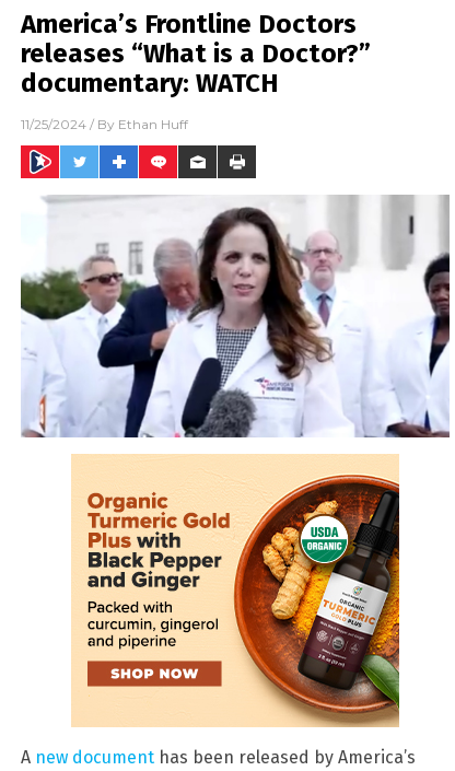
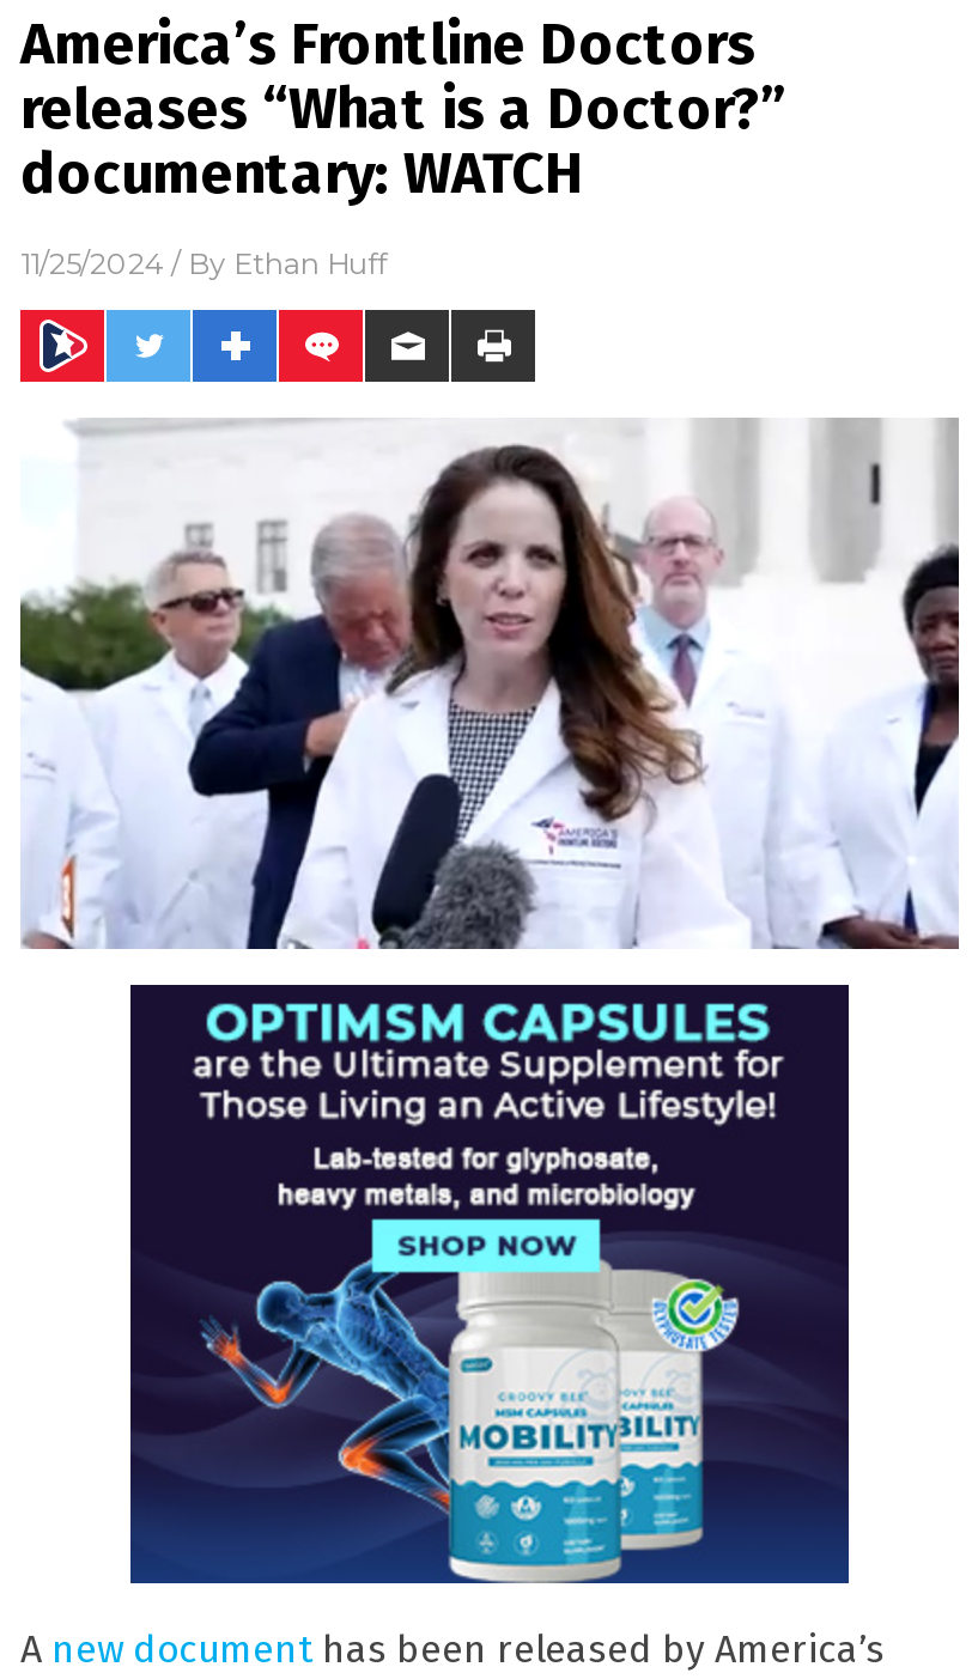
[71,454,400,728] [image] -> [128,983,851,1586] [image]

